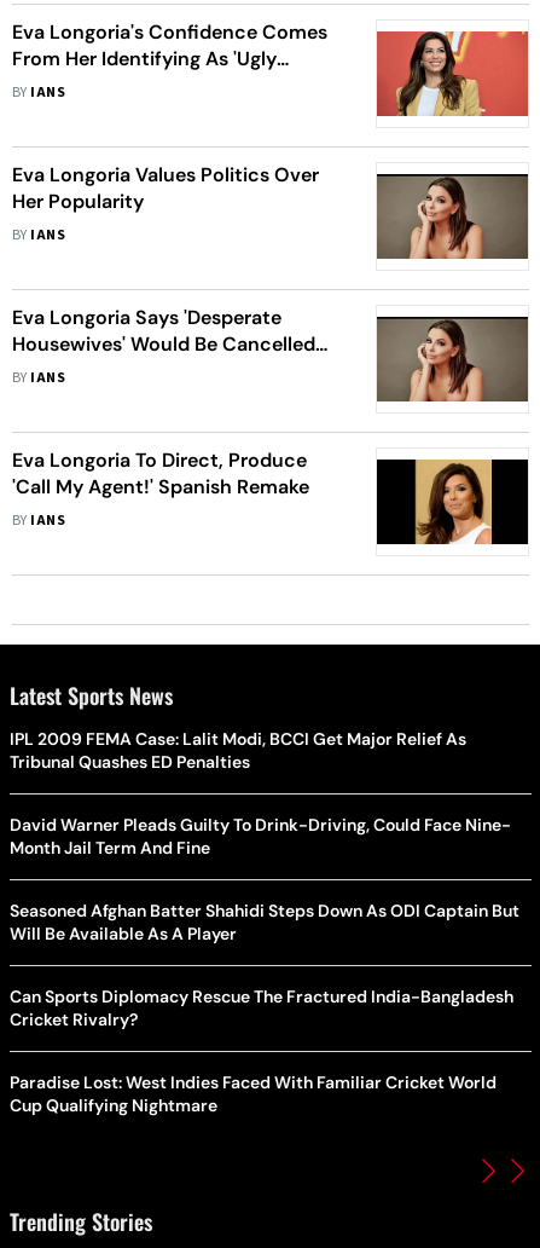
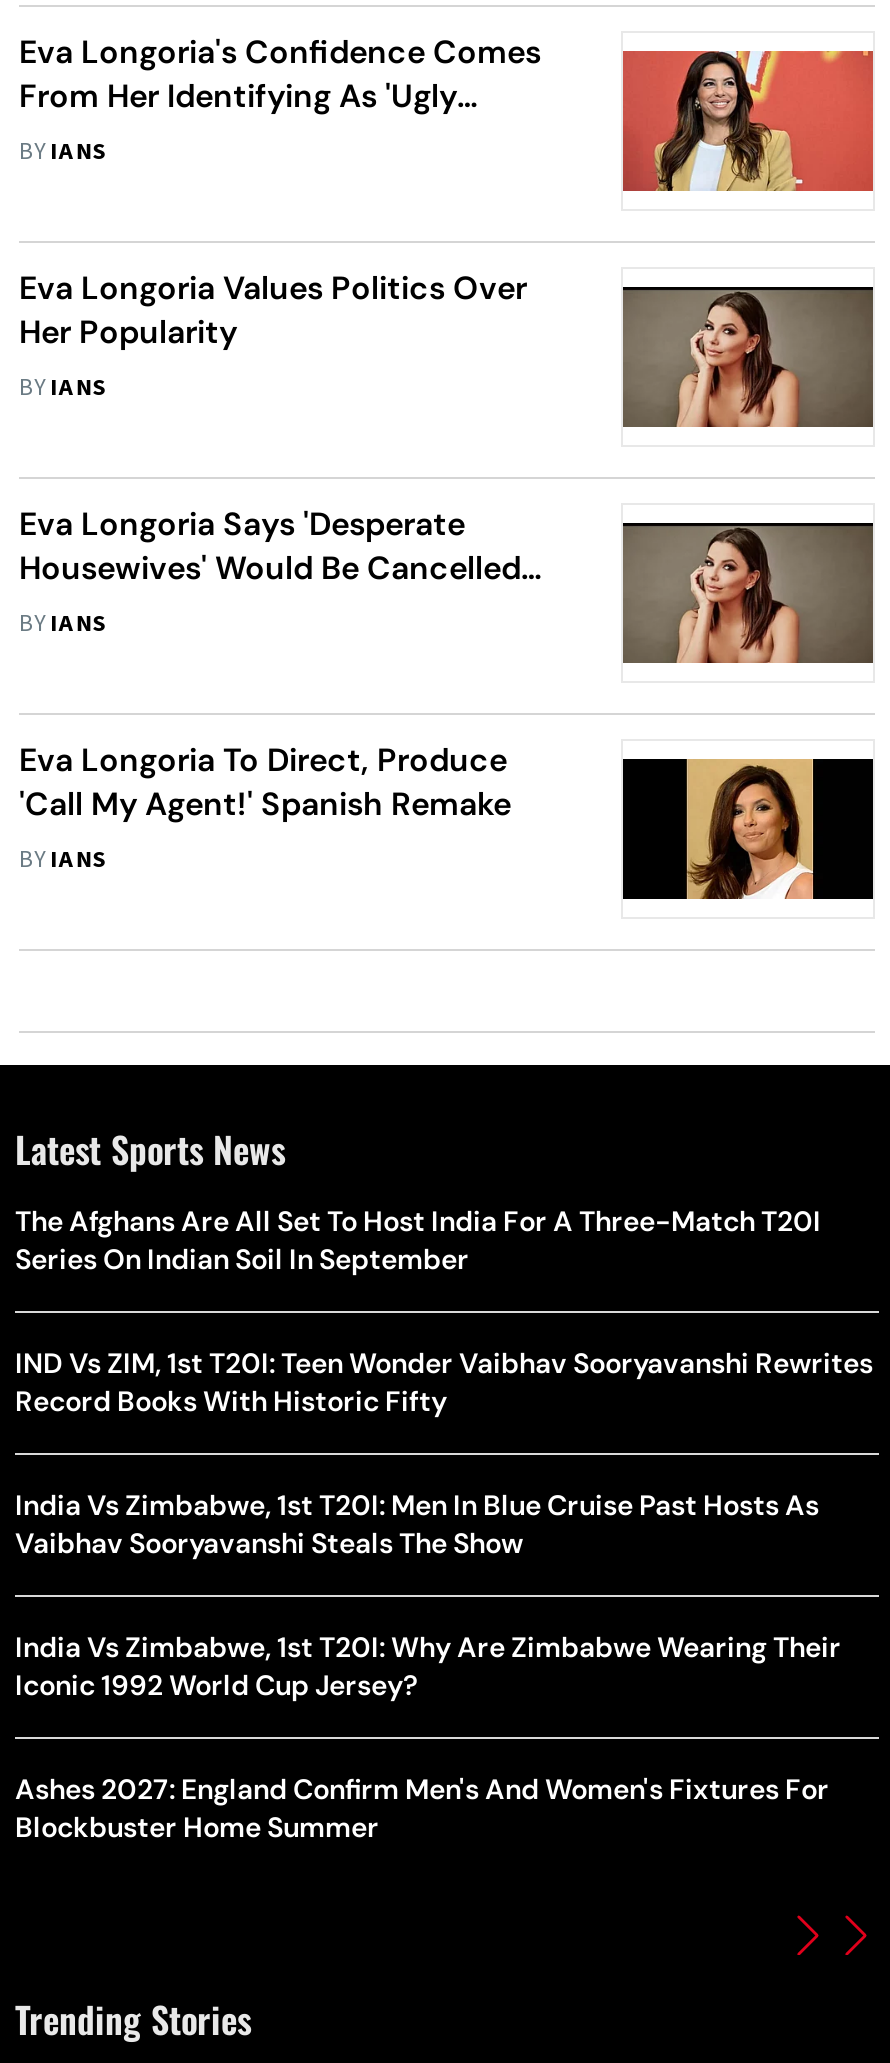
[10,728,466,773] IPL 2009 FEMA Case: Lalit Modi, BCCI Get Major Relief As | Tribunal Quashes ED Penalties -> [15,1203,821,1277] The Afghans Are All Set To Host India For A Three-Match T20I | Series On Indian Soil In September
[10,814,511,859] David Warner Pleads Guilty To Drink-Driving, Could Face Nine- | Month Jail Term And Fine -> [15,1345,873,1419] IND Vs ZIM, 1st T20I: Teen Wonder Vaibhav Sooryavanshi Rewrites | Record Books With Historic Fifty
[10,900,519,944] Seasoned Afghan Batter Shahidi Steps Down As ODI Captain But | Will Be Available As A Player -> [15,1487,819,1561] India Vs Zimbabwe, 1st T20I: Men In Blue Cruise Past Hosts As | Vaibhav Sooryavanshi Steals The Show
[10,986,513,1030] Can Sports Diplomacy Rescue The Fractured India-Bangladesh | Cricket Rivalry? -> [15,1629,841,1703] India Vs Zimbabwe, 1st T20I: Why Are Zimbabwe Wearing Their | Iconic 1992 World Cup Jersey?
[10,1071,497,1116] Paradise Lost: West Indies Faced With Familiar Cricket World | Cup Qualifying Nightmare -> [15,1771,829,1845] Ashes 2027: England Confirm Men's And Women's Fixtures For | Blockbuster Home Summer

